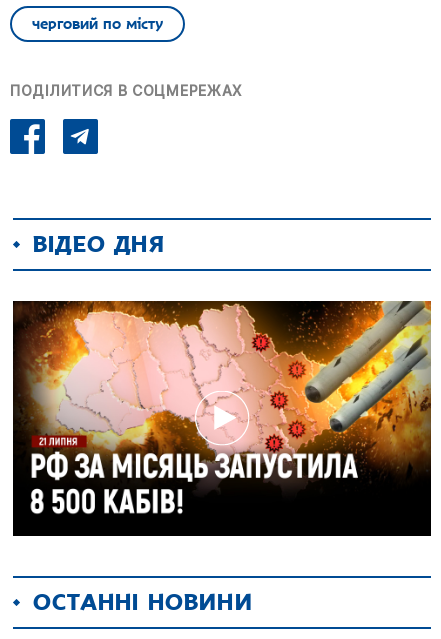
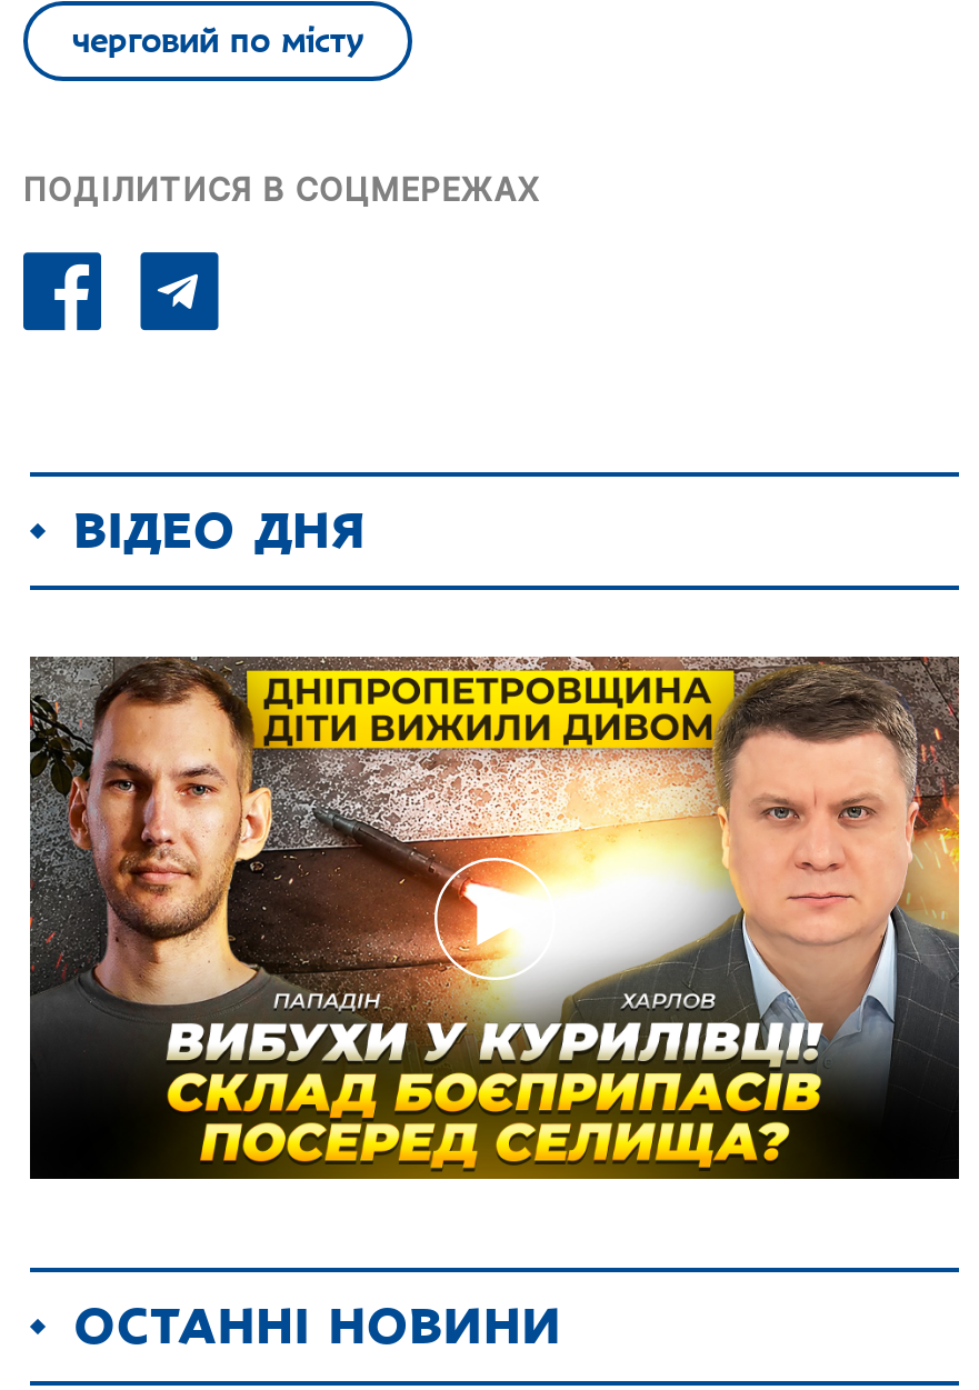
[12,300,432,537] [image] -> [28,654,961,1181] [image]

